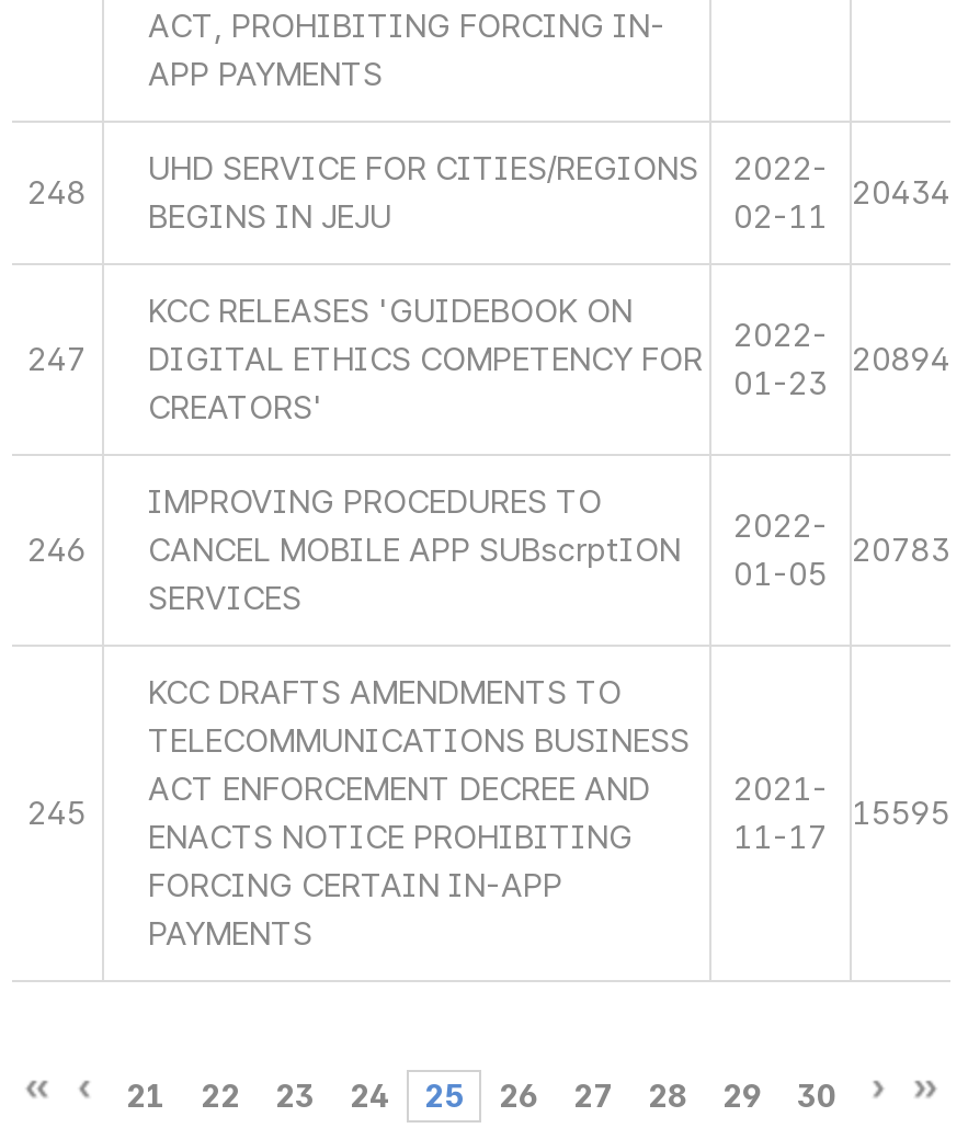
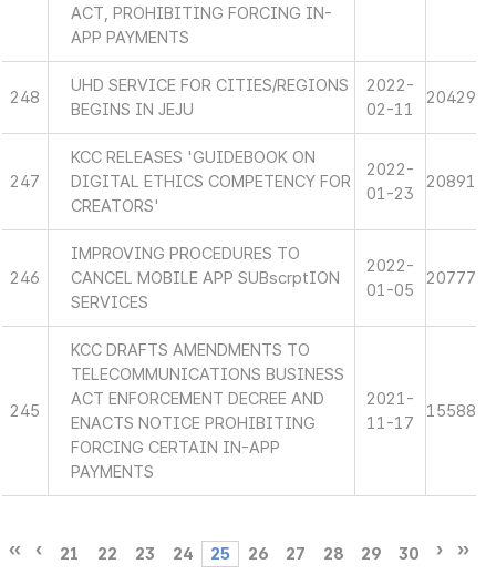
[852,173,950,213] 20434 -> [426,88,476,107] 20429
[852,340,950,379] 20894 -> [426,172,476,192] 20891
[852,531,950,570] 20783 -> [426,268,476,288] 20777
[852,794,950,833] 15595 -> [426,401,476,421] 15588

